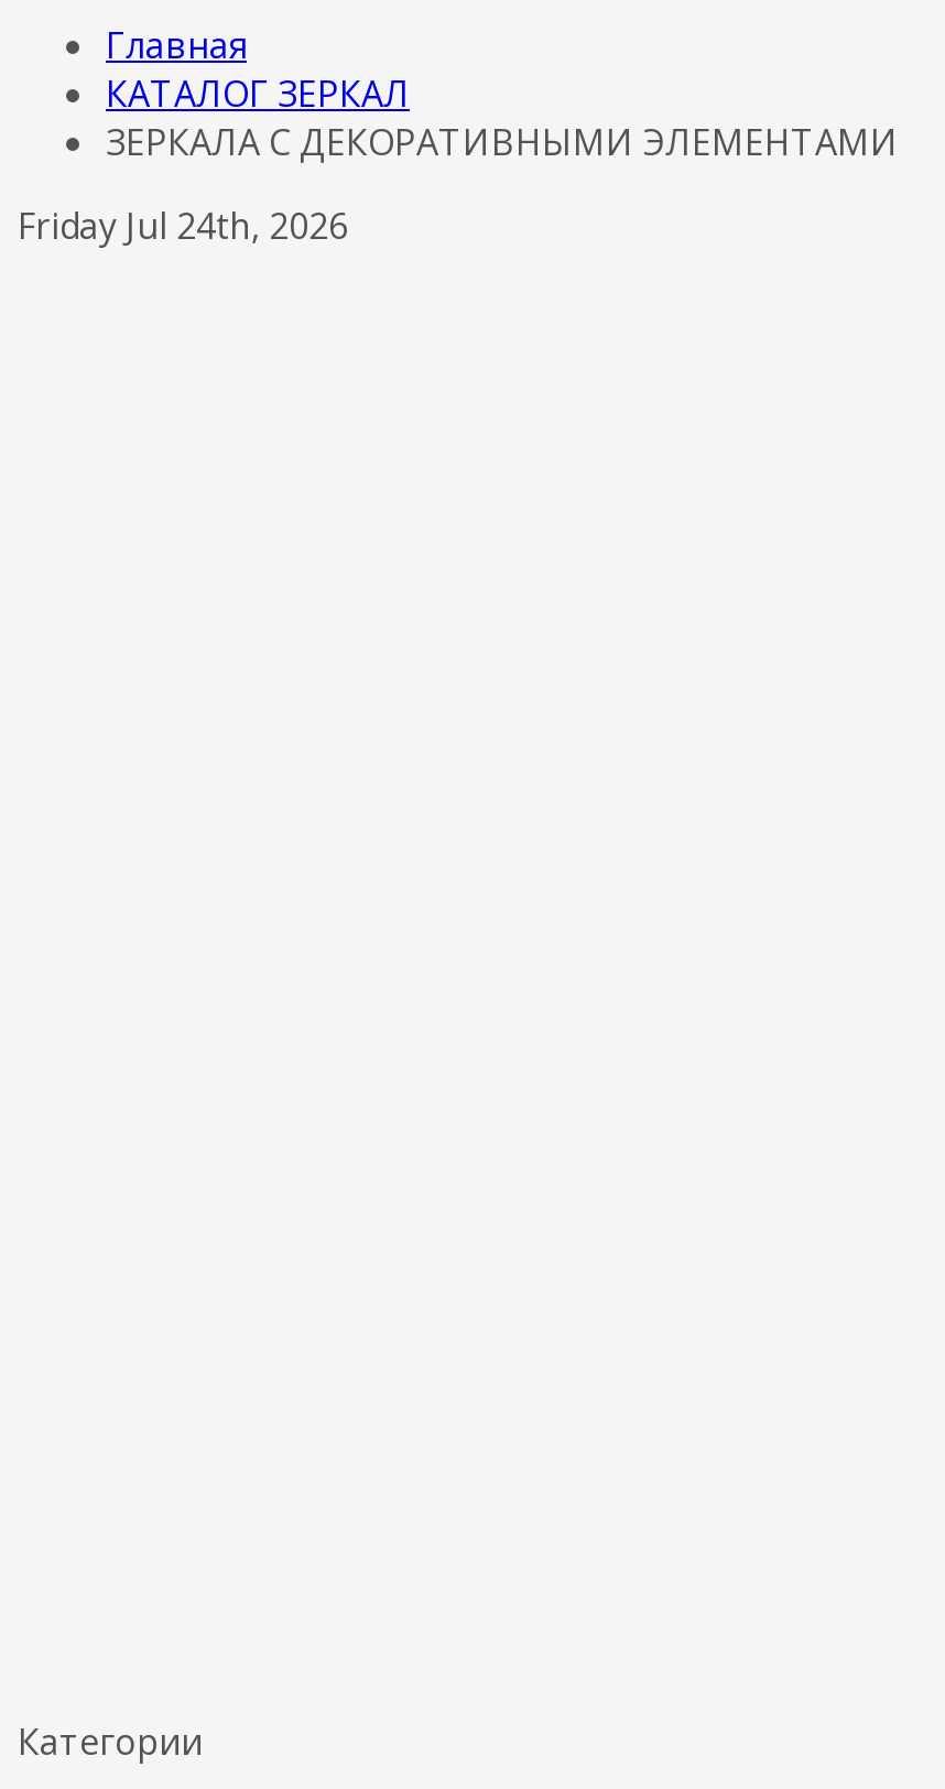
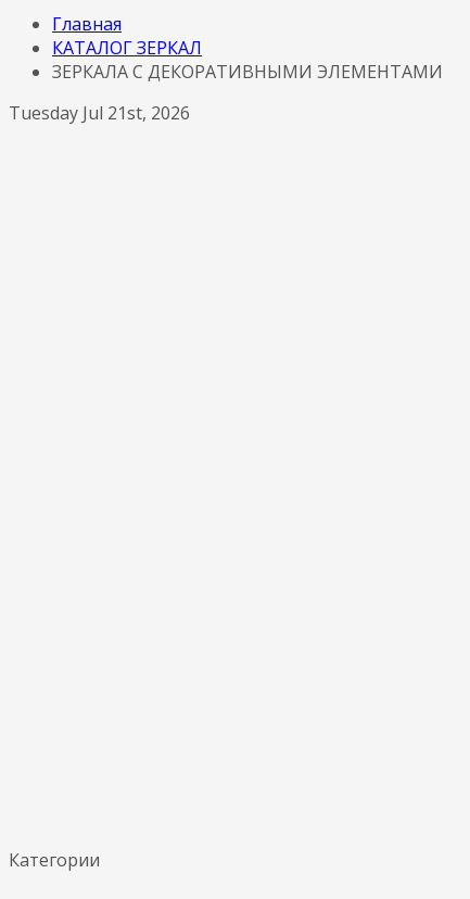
[18,202,348,250] Friday Jul 24th, 2026 -> [9,101,190,125] Tuesday Jul 21st, 2026

